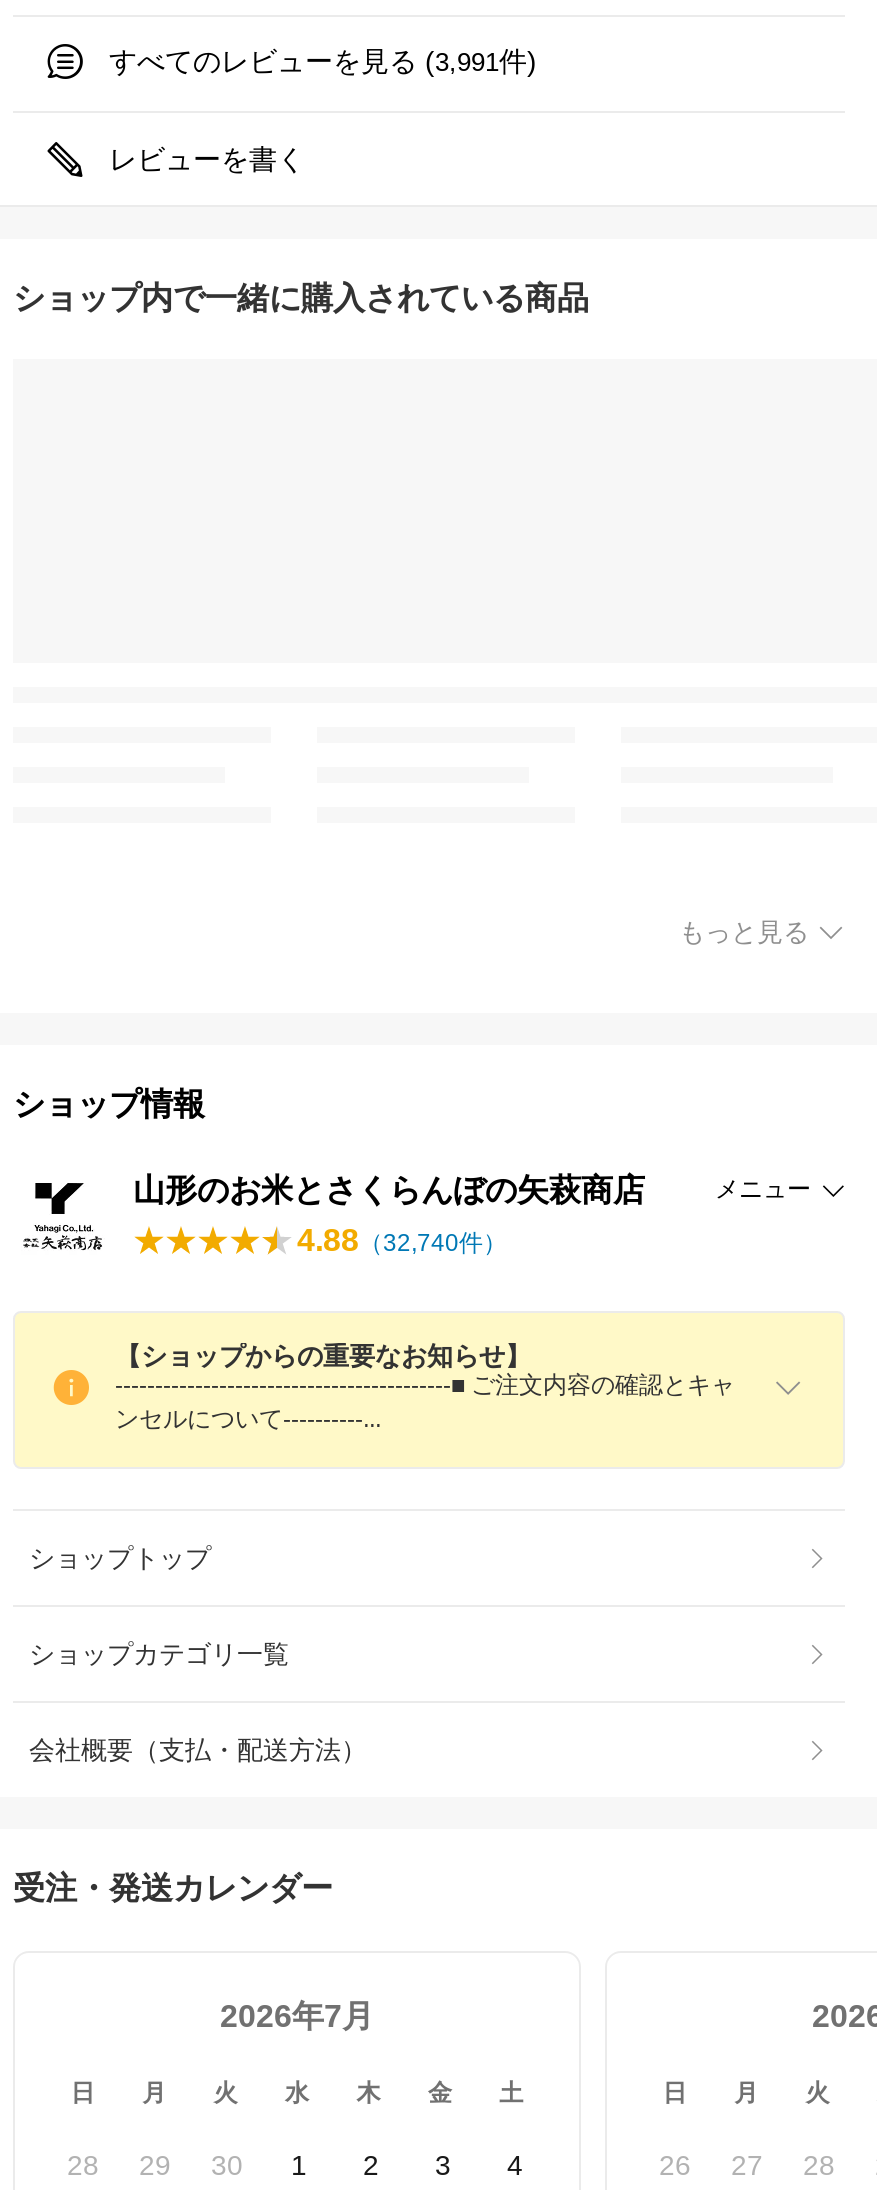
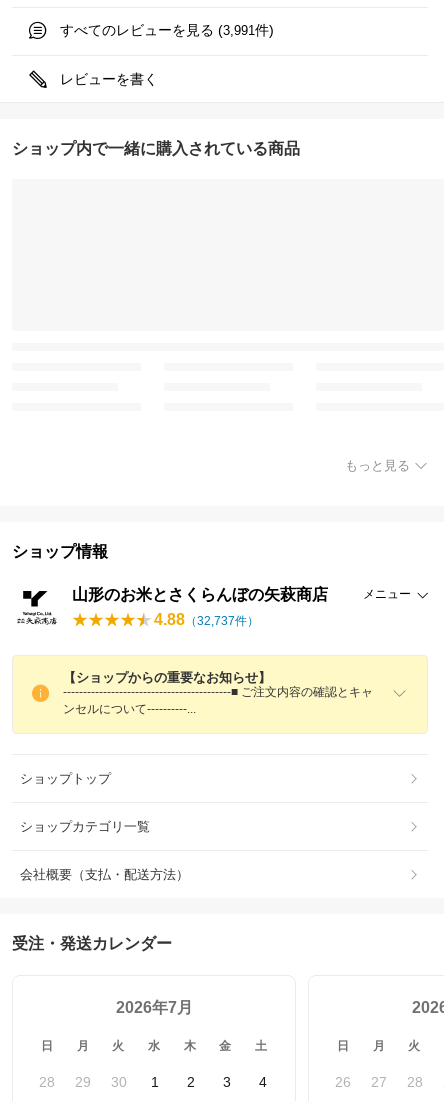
[297,1223,507,1257] 4.88（32,740件） -> [154,611,259,628] 4.88（32,737件）

